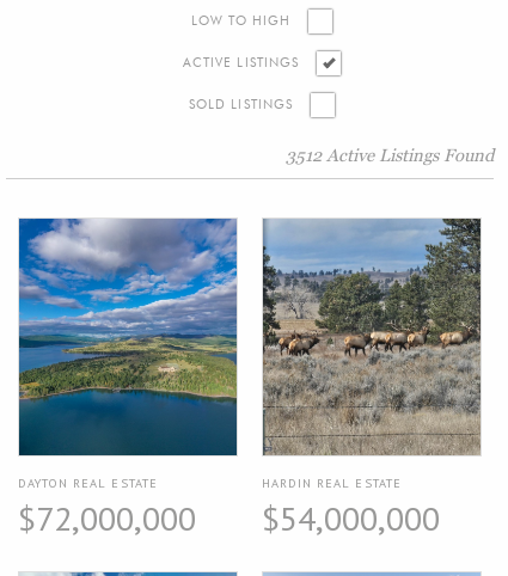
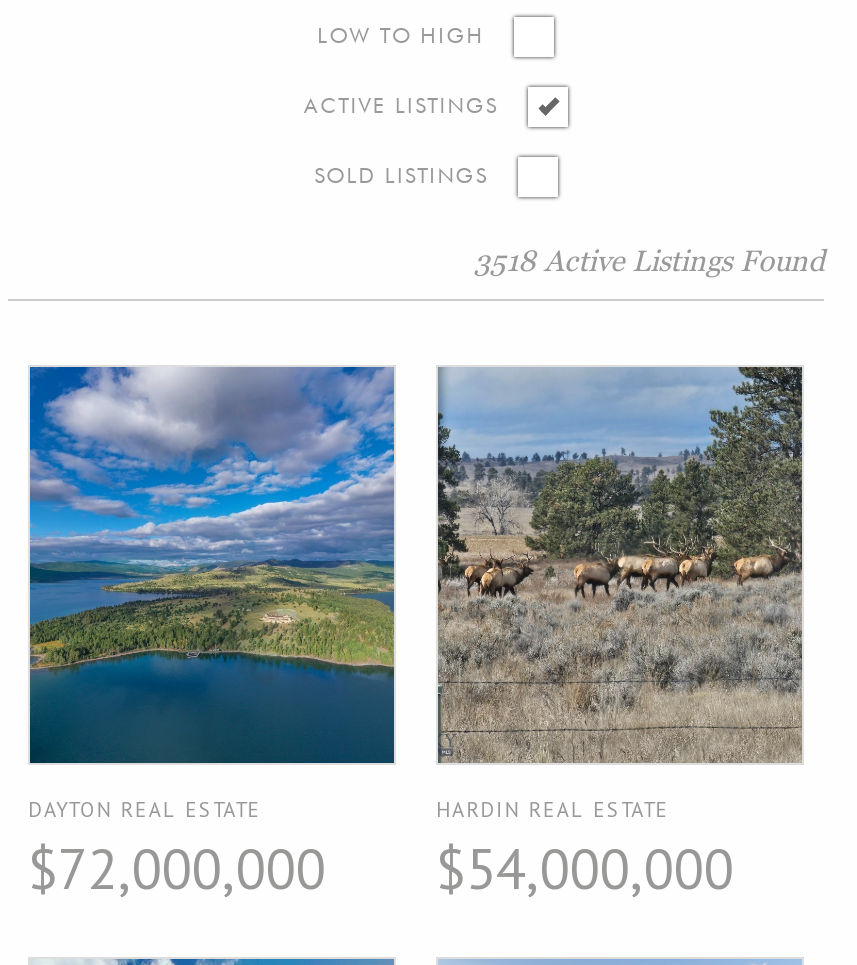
[286,143,494,165] 3512 Active Listings Found -> [474,241,824,277] 3518 Active Listings Found

